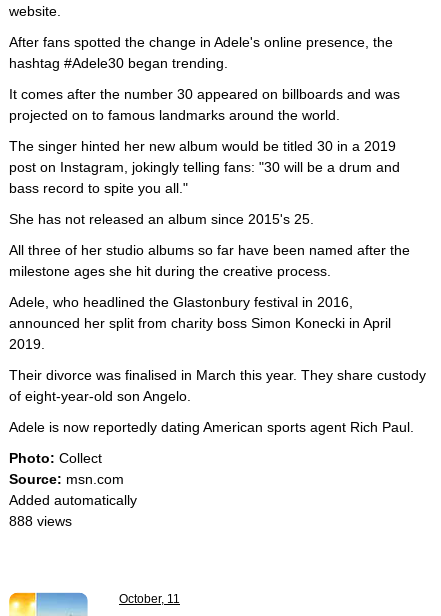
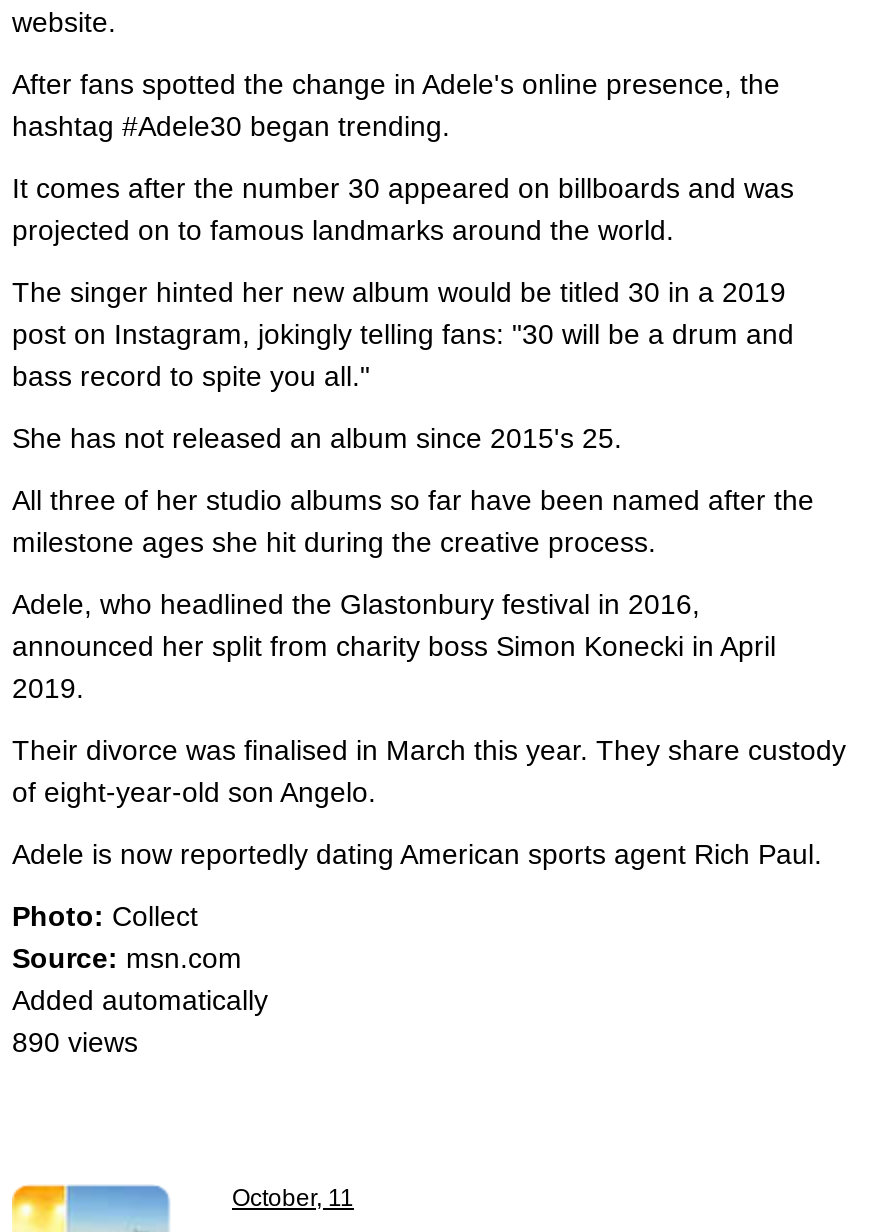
[9,513,72,529] 888 views -> [12,1026,138,1058] 890 views

